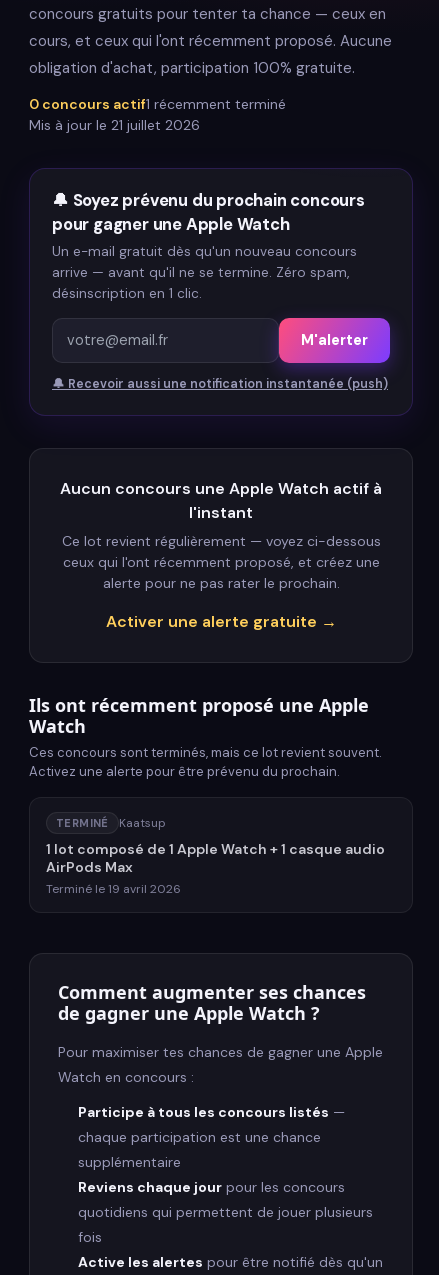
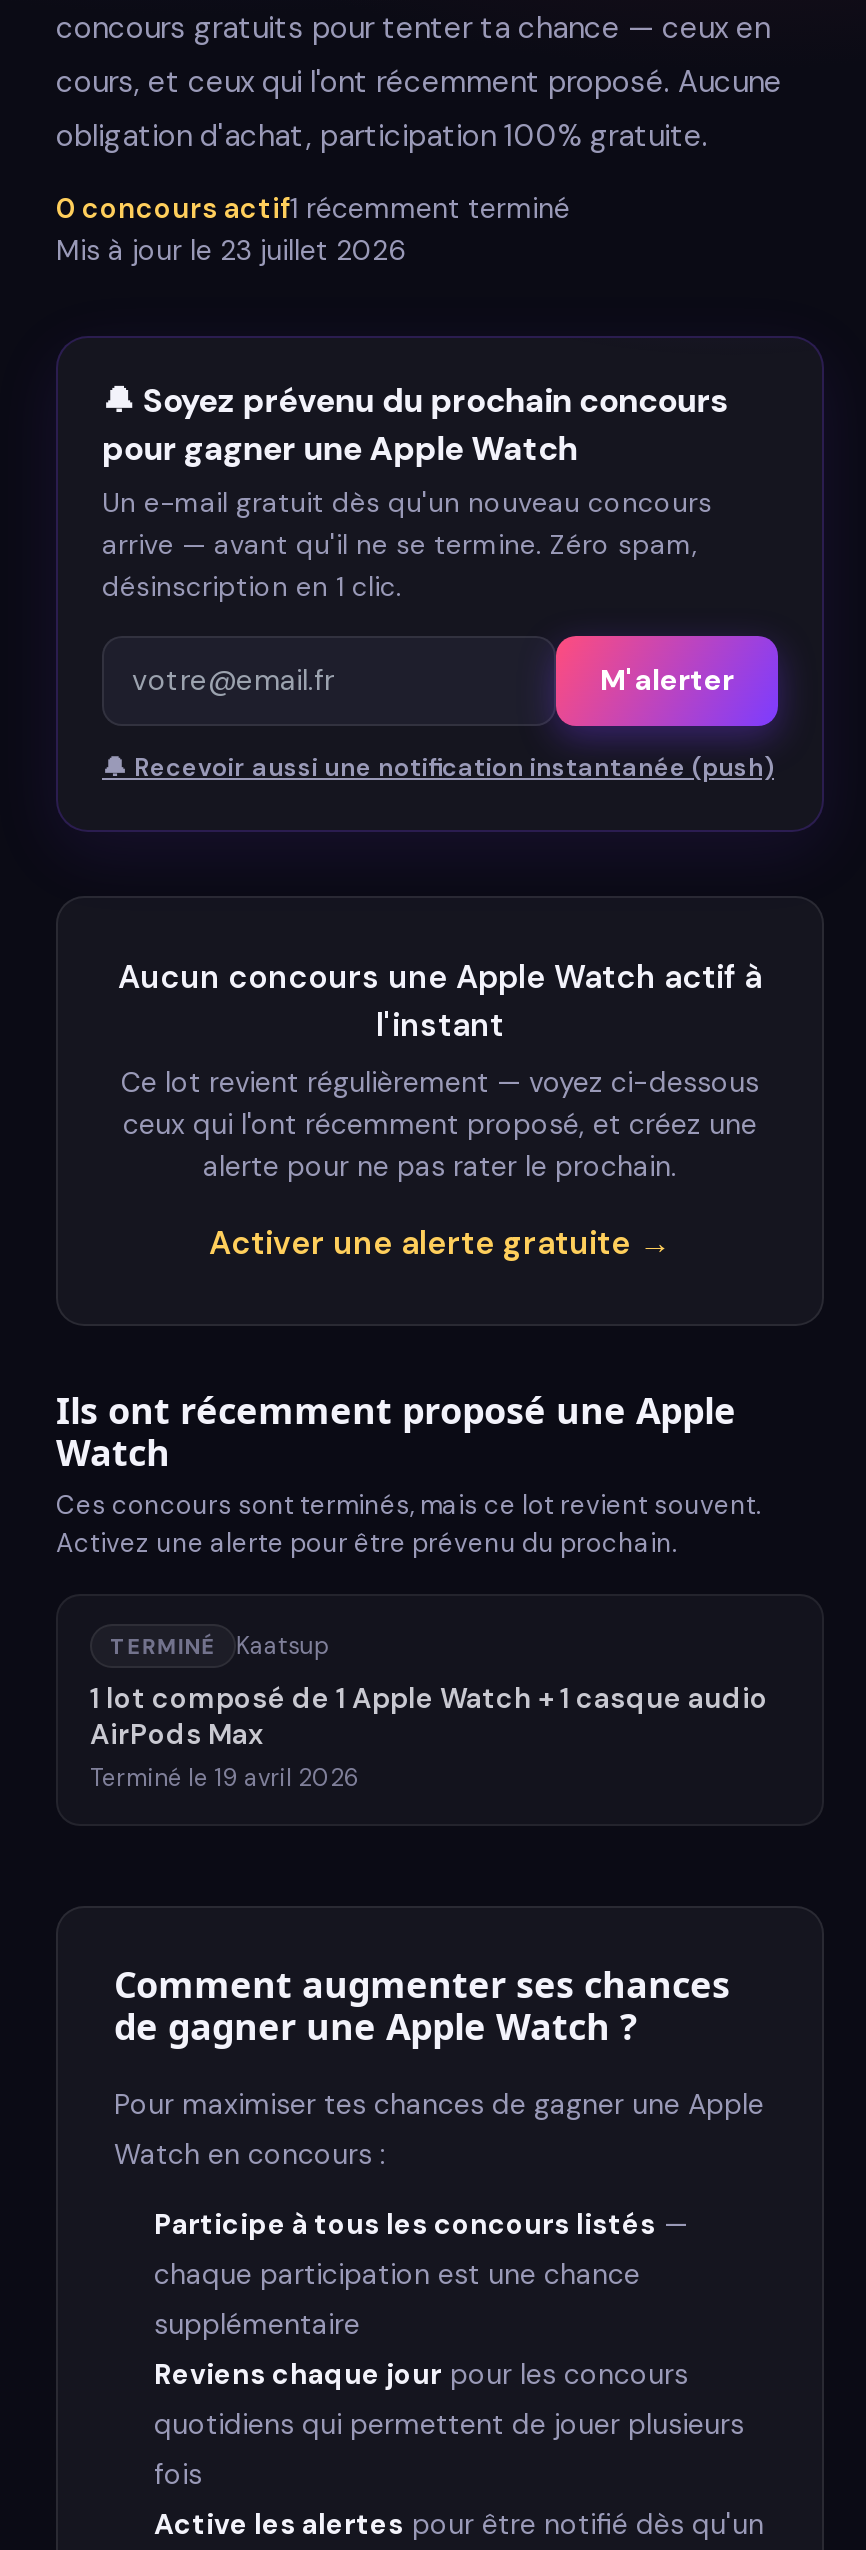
[29,116,200,134] Mis à jour le 21 juillet 2026 -> [56,232,406,268] Mis à jour le 23 juillet 2026

